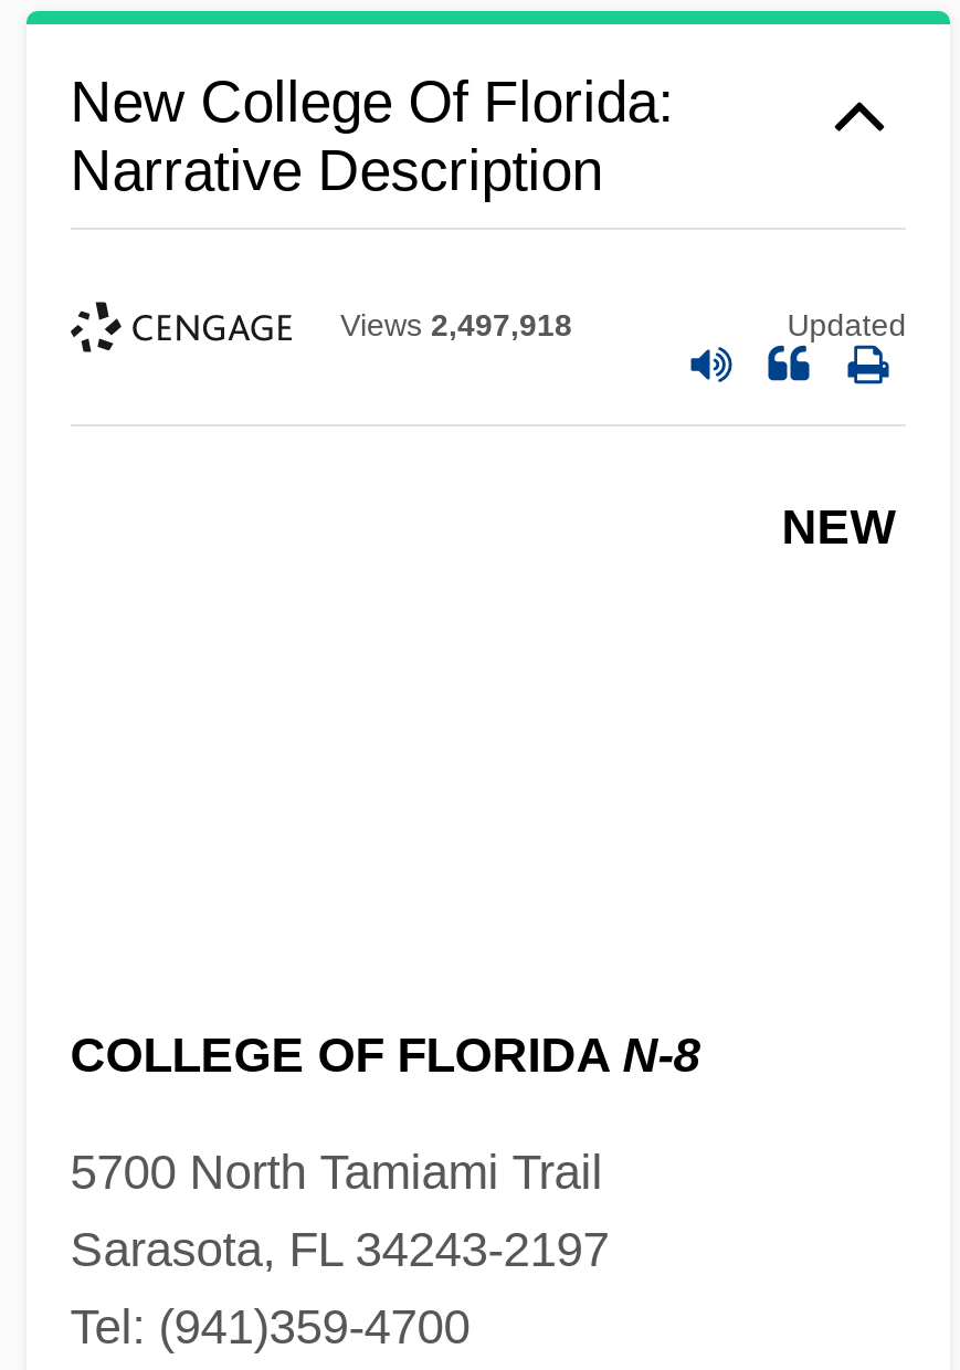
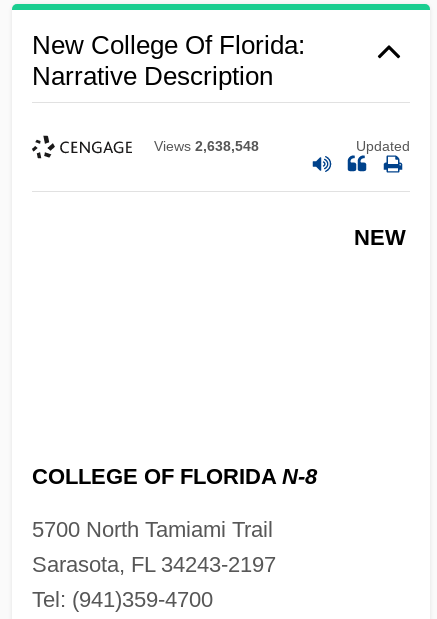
[340,308,572,344] Views 2,497,918 -> [154,138,259,154] Views 2,638,548

